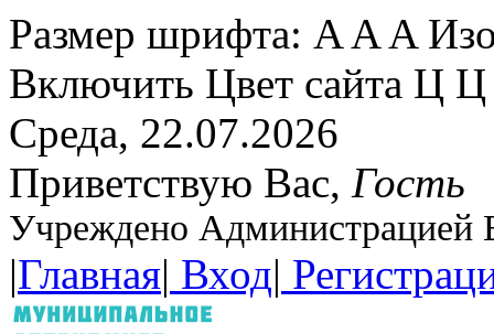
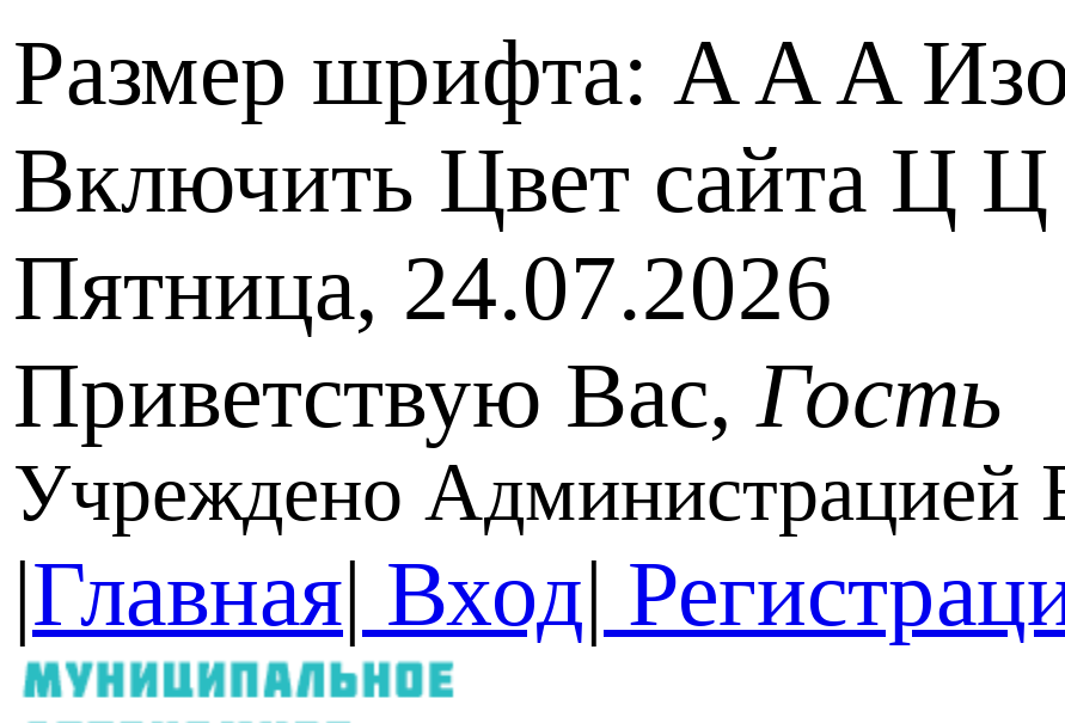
[9,109,339,157] Среда, 22.07.2026 -> [13,235,833,338] Пятница, 24.07.2026

